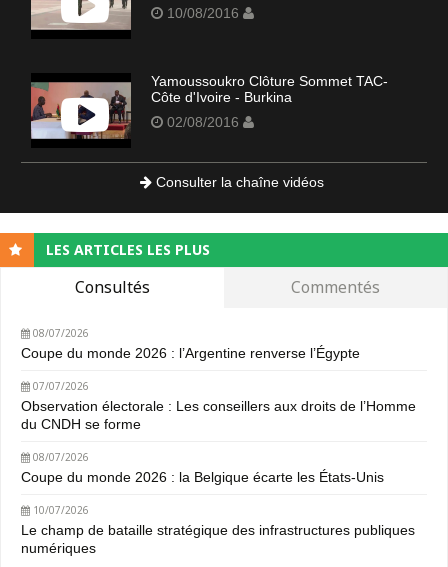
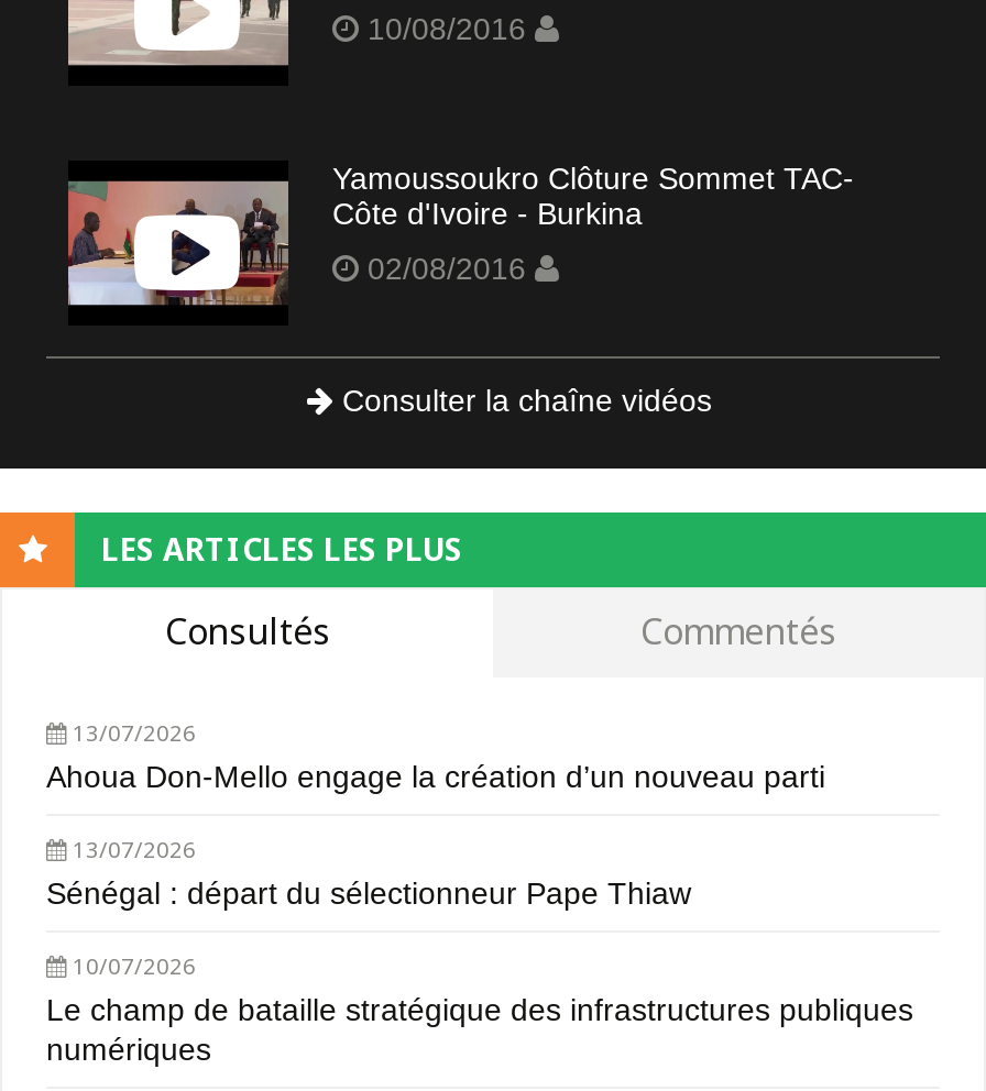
[21,326,416,485] 08/07/2026 | Coupe du monde 2026 : l’Argentine renverse l’Égypte | 07/07/2026 | Observation électorale : Les conseillers aux droits de l’Homme | du CNDH se forme | 08/07/2026 | Coupe du monde 2026 : la Belgique écarte les États-Unis -> [46,717,825,910] 13/07/2026 | Ahoua Don-Mello engage la création d’un nouveau parti | 13/07/2026 | Sénégal : départ du sélectionneur Pape Thiaw

